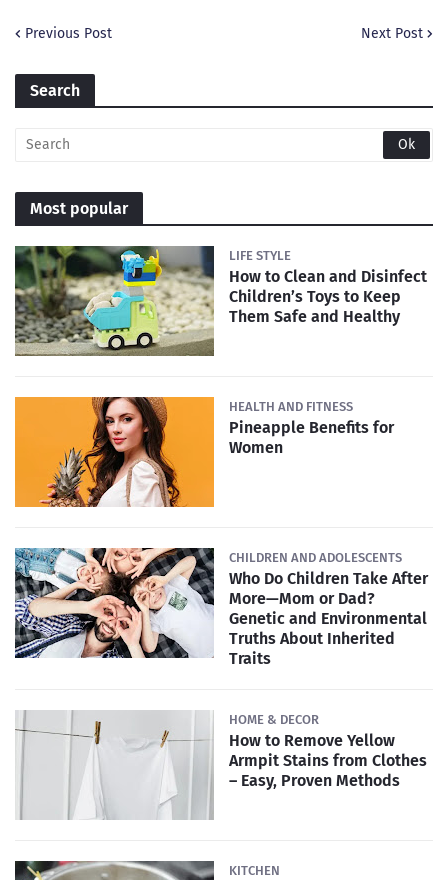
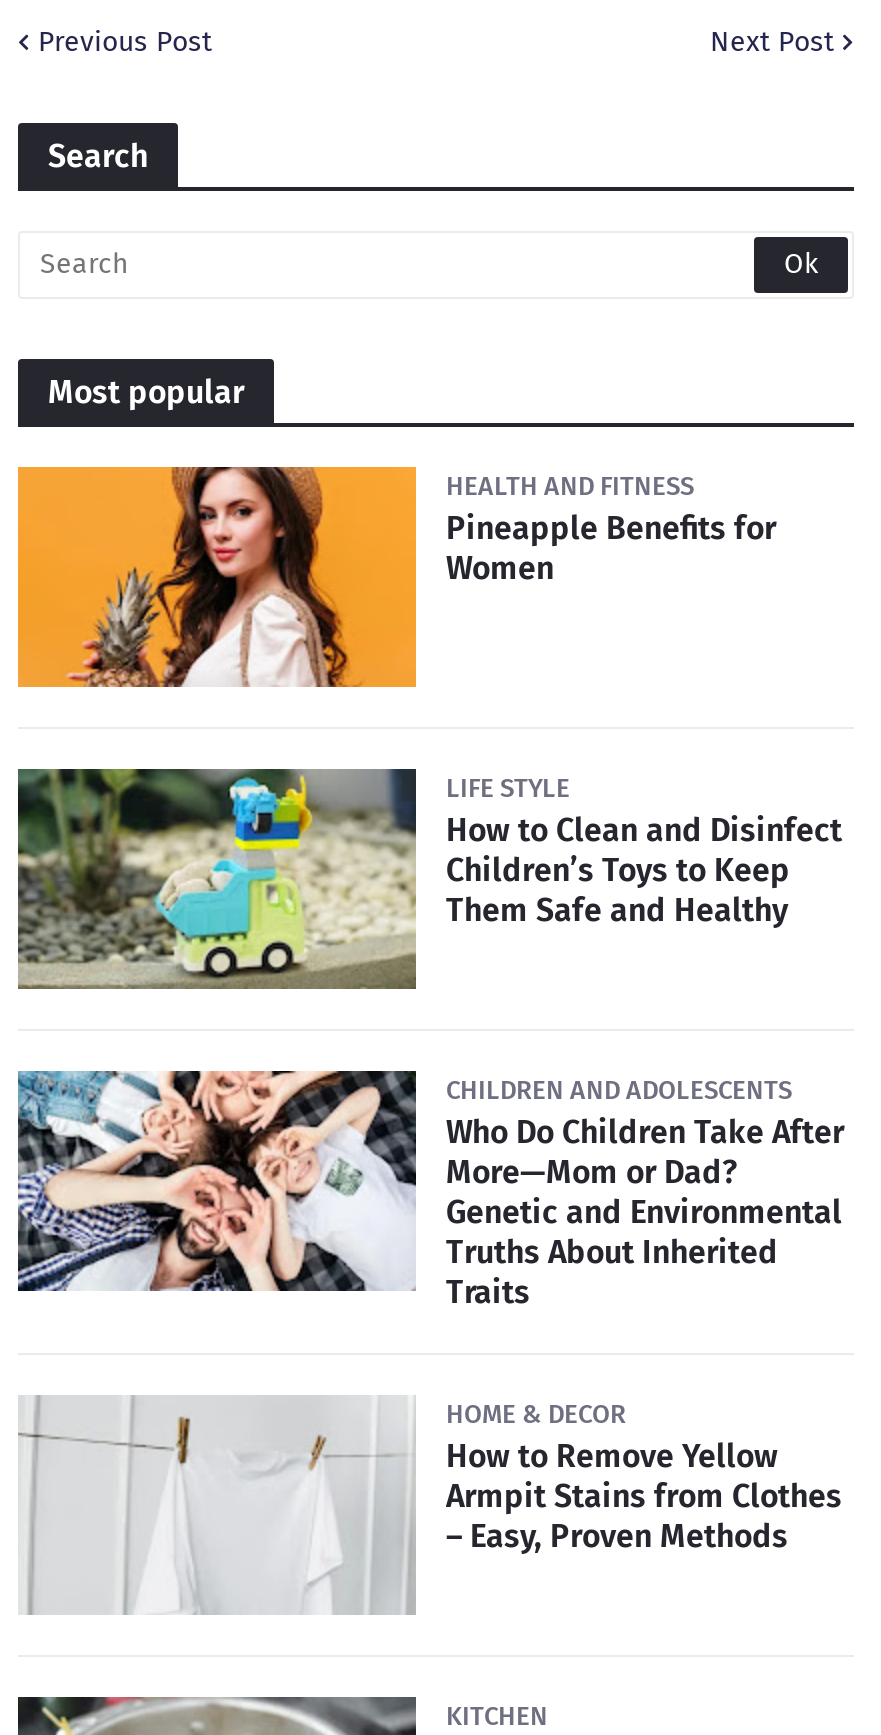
moved [13,244,427,357] -> [14,765,842,991]: [image] | LIFE STYLE | How to Clean and Disinfect | Children’s Toys to Keep | Them Safe and Healthy
moved [14,396,394,508] -> [16,465,776,689]: [image] | HEALTH AND FITNESS | Pineapple Benefits for | Women

